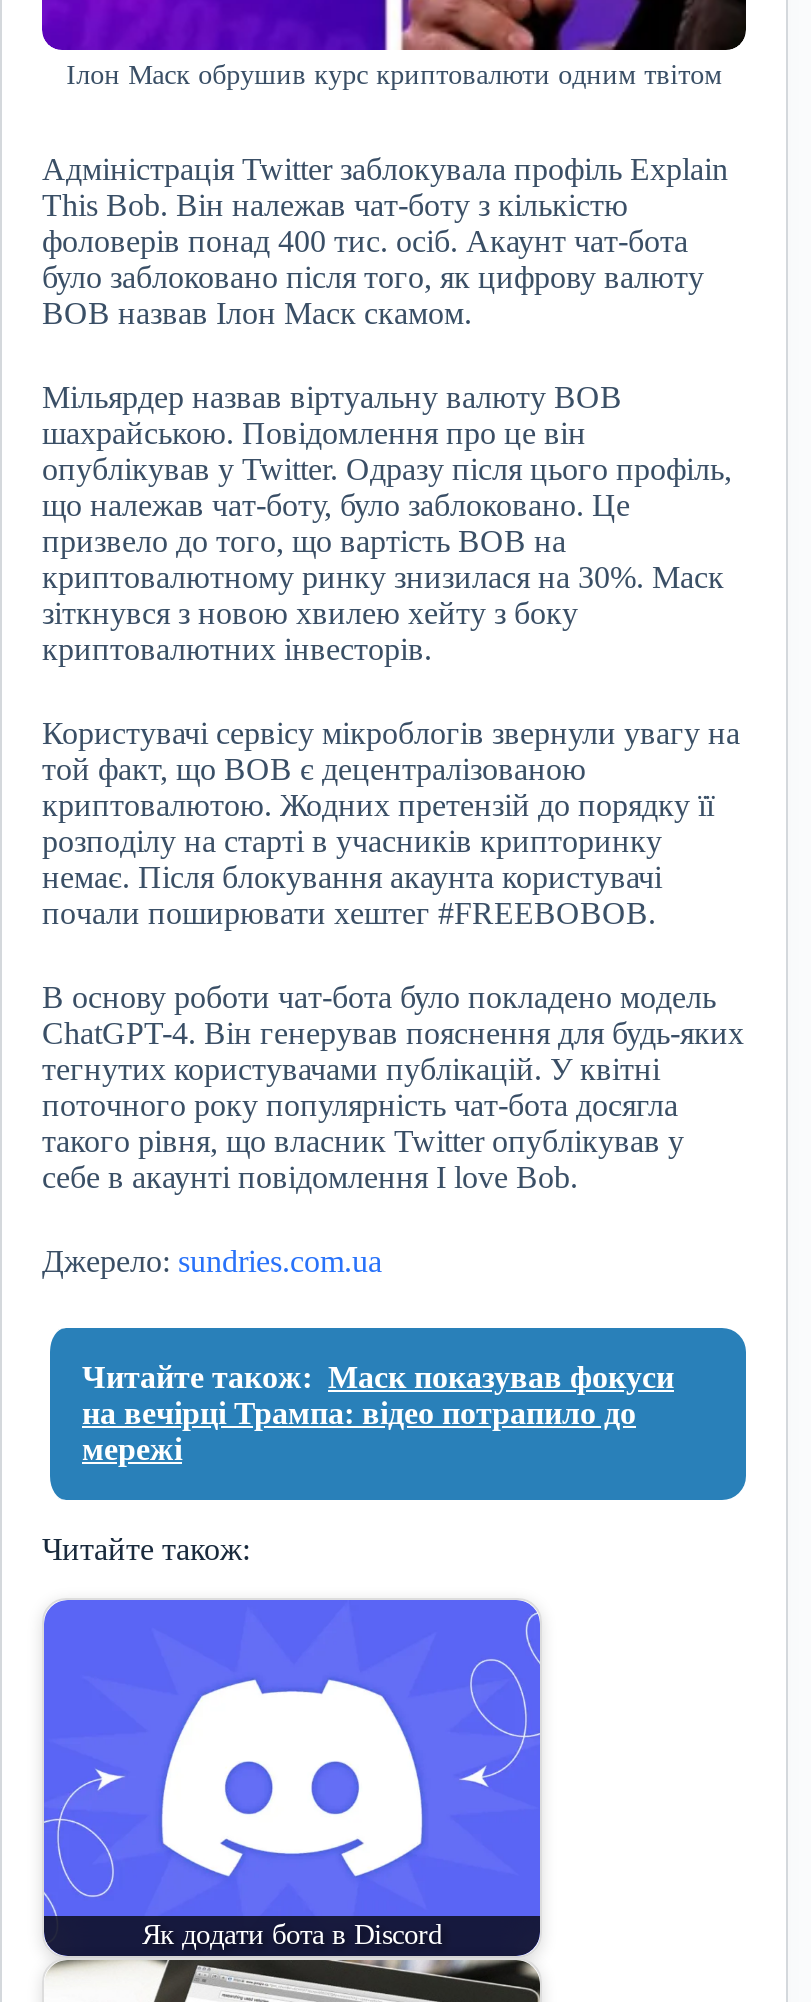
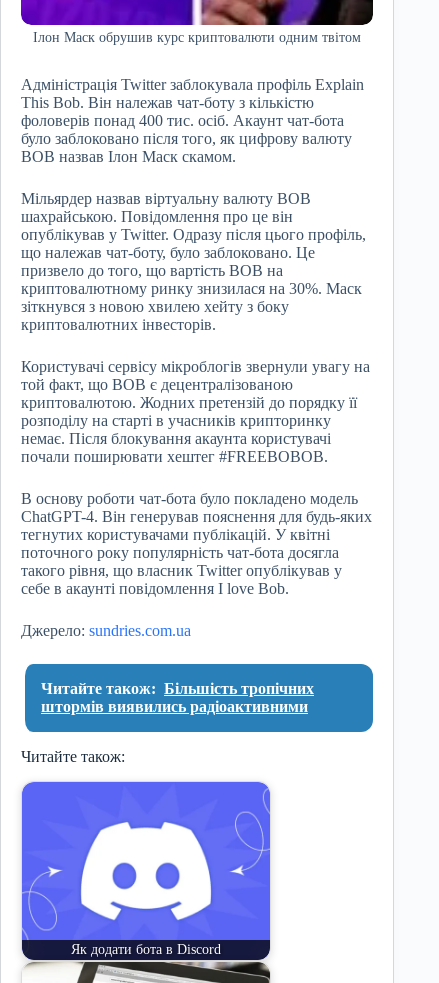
[82,1360,674,1466] Читайте також: Маск показував фокуси | на вечірці Трампа: відео потрапило до | мережі -> [41,680,314,715] Читайте також: Більшість тропічних | штормів виявились радіоактивними

